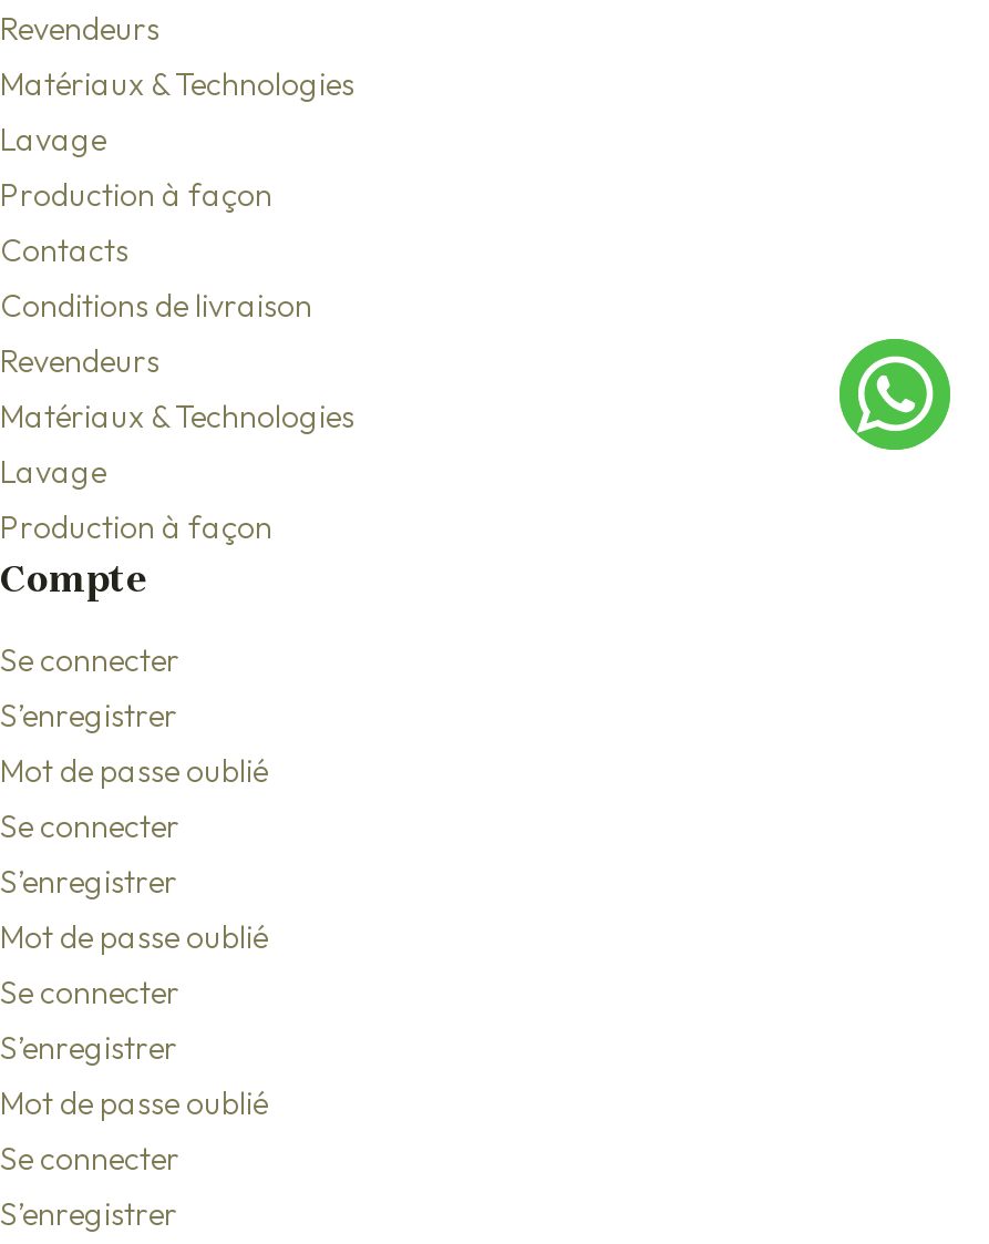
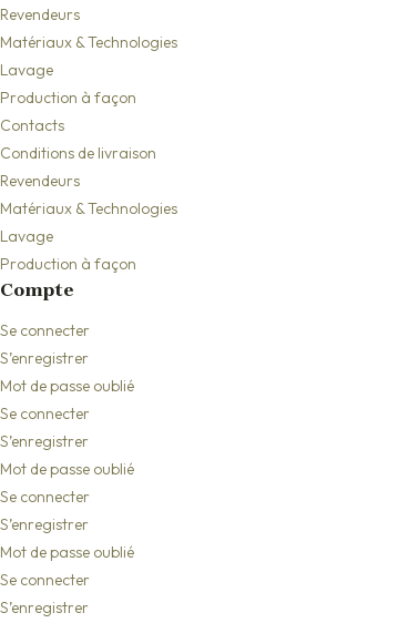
[837,337,952,452] [image] -> none

